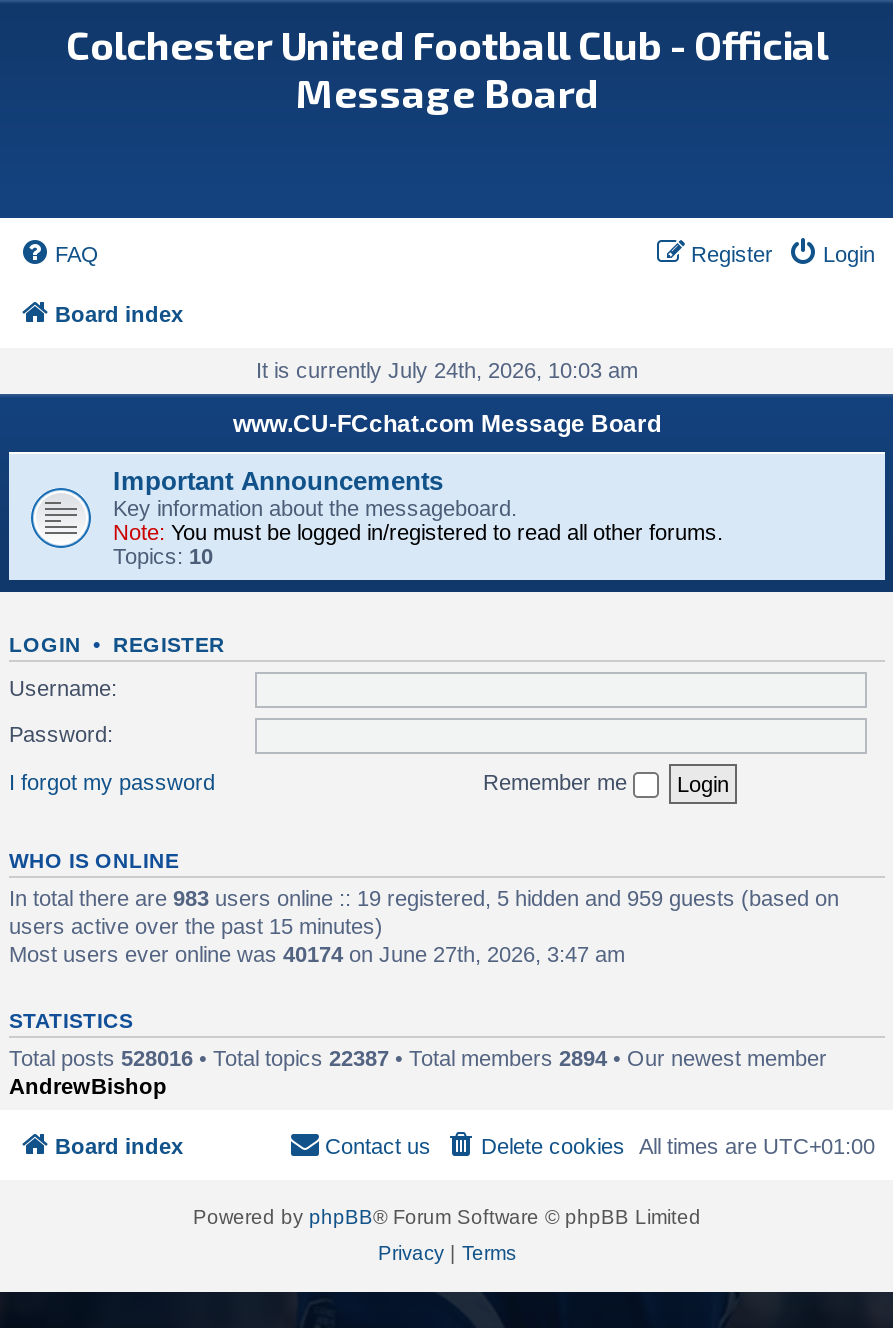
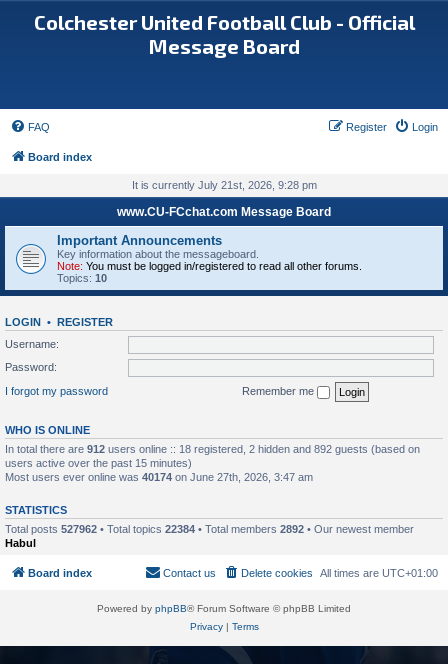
[256,358,638,382] It is currently July 24th, 2026, 10:03 am -> [131,179,316,191] It is currently July 21st, 2026, 9:28 pm
[9,885,839,909] In total there are 983 users online :: 19 registered, 5 hidden and 959 guests (based on -> [5,442,420,454] In total there are 912 users online :: 18 registered, 2 hidden and 892 guests (based on
[9,1045,827,1097] Total posts 528016 • Total topics 22387 • Total members 2894 • Our newest member | AndrewBishop -> [5,522,414,548] Total posts 527962 • Total topics 22384 • Total members 2892 • Our newest member | Habul

